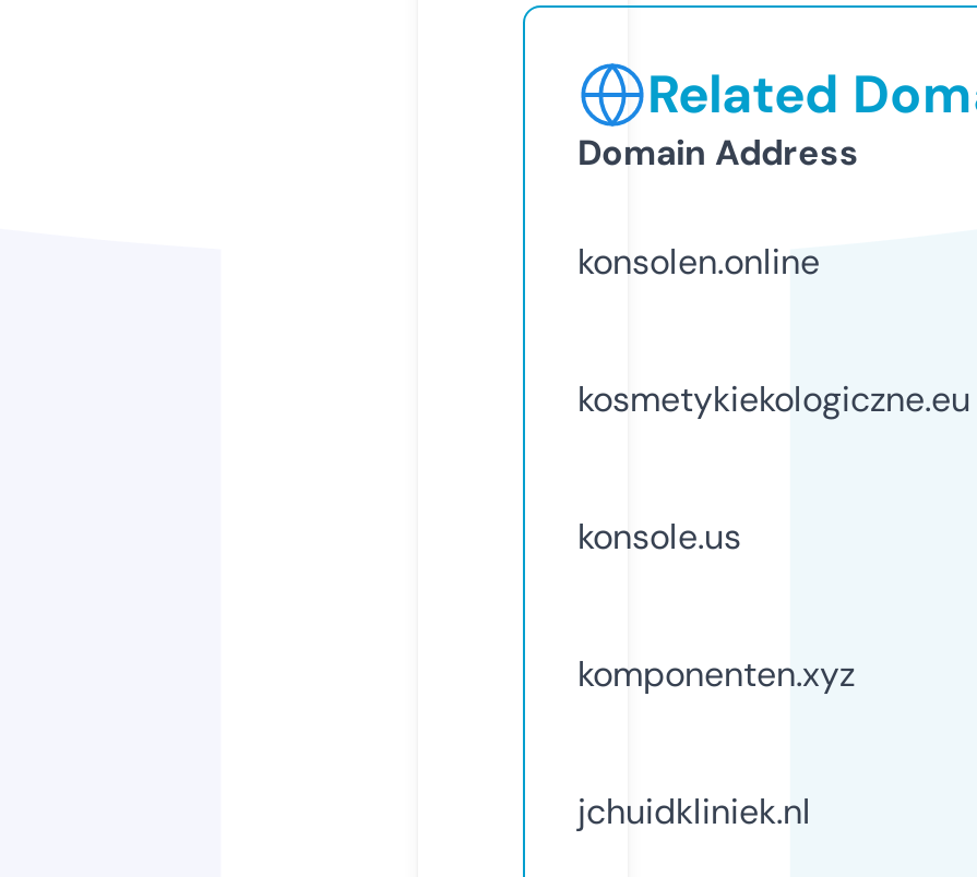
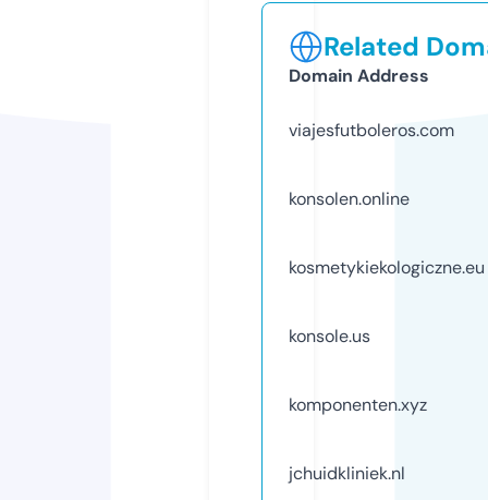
none -> [289,119,454,141] viajesfutboleros.com

